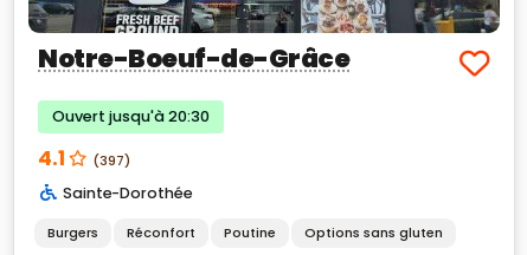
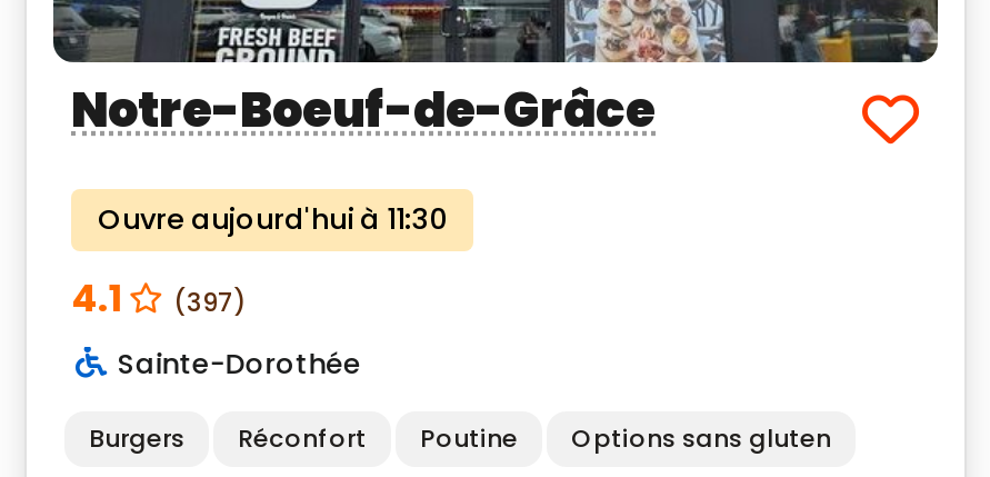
[52,106,210,126] Ouvert jusqu'à 20:30 -> [98,200,447,238] Ouvre aujourd'hui à 11:30

